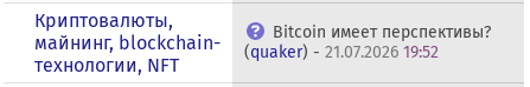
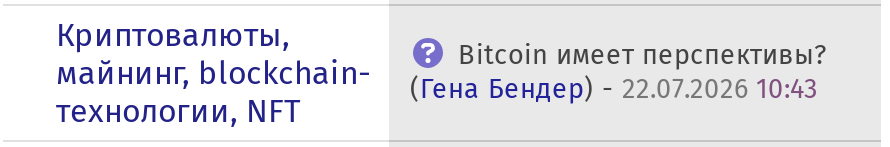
[35,32,439,62] майнинг, blockchain- (quaker) - 21.07.2026 19:52 -> [56,54,818,106] майнинг, blockchain- (Гена Бендер) - 22.07.2026 10:43

